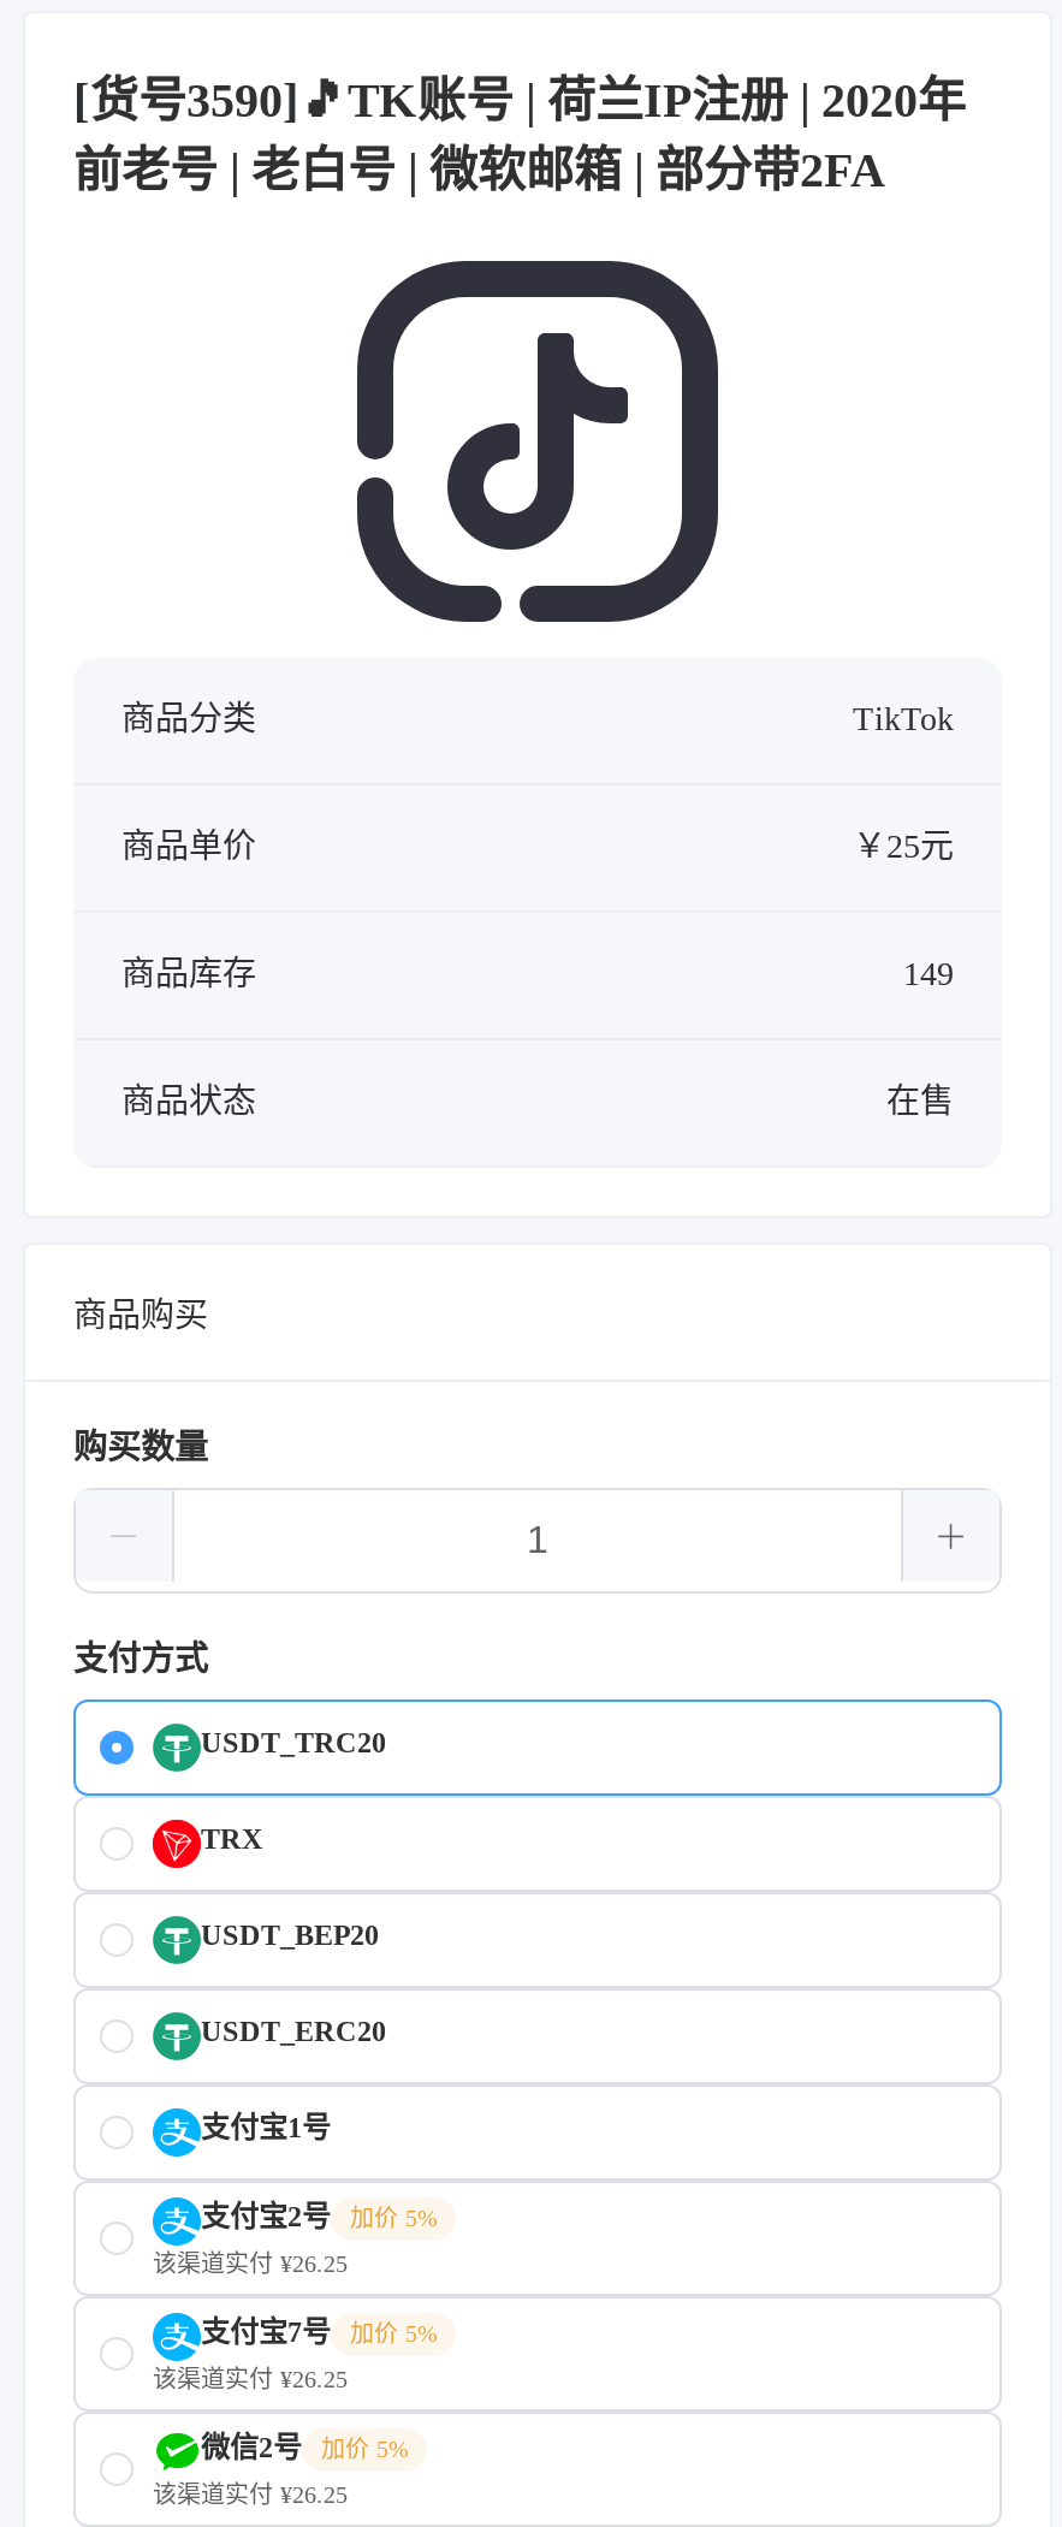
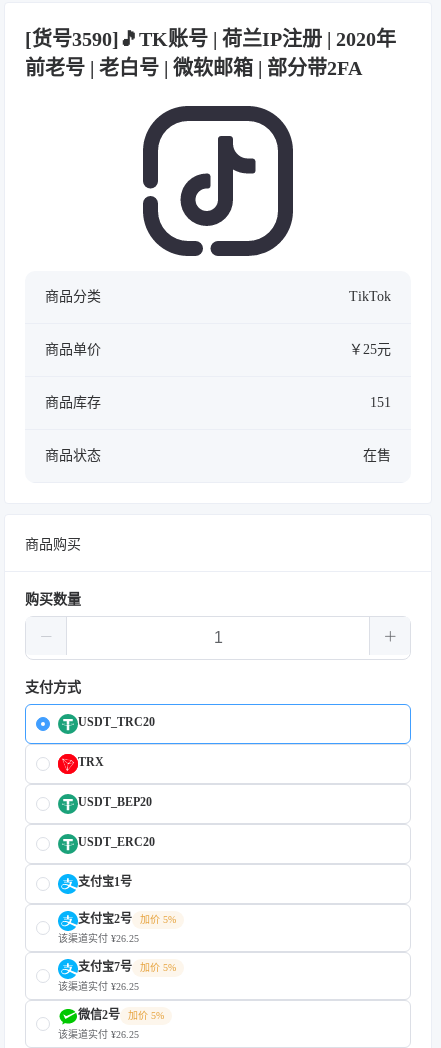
[903,956,954,992] 149 -> [370,395,391,410] 151

